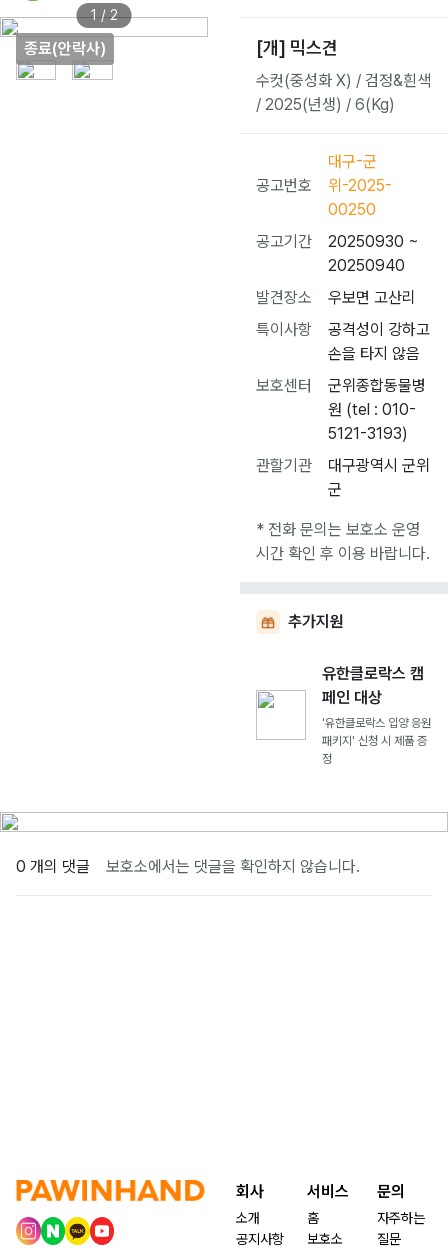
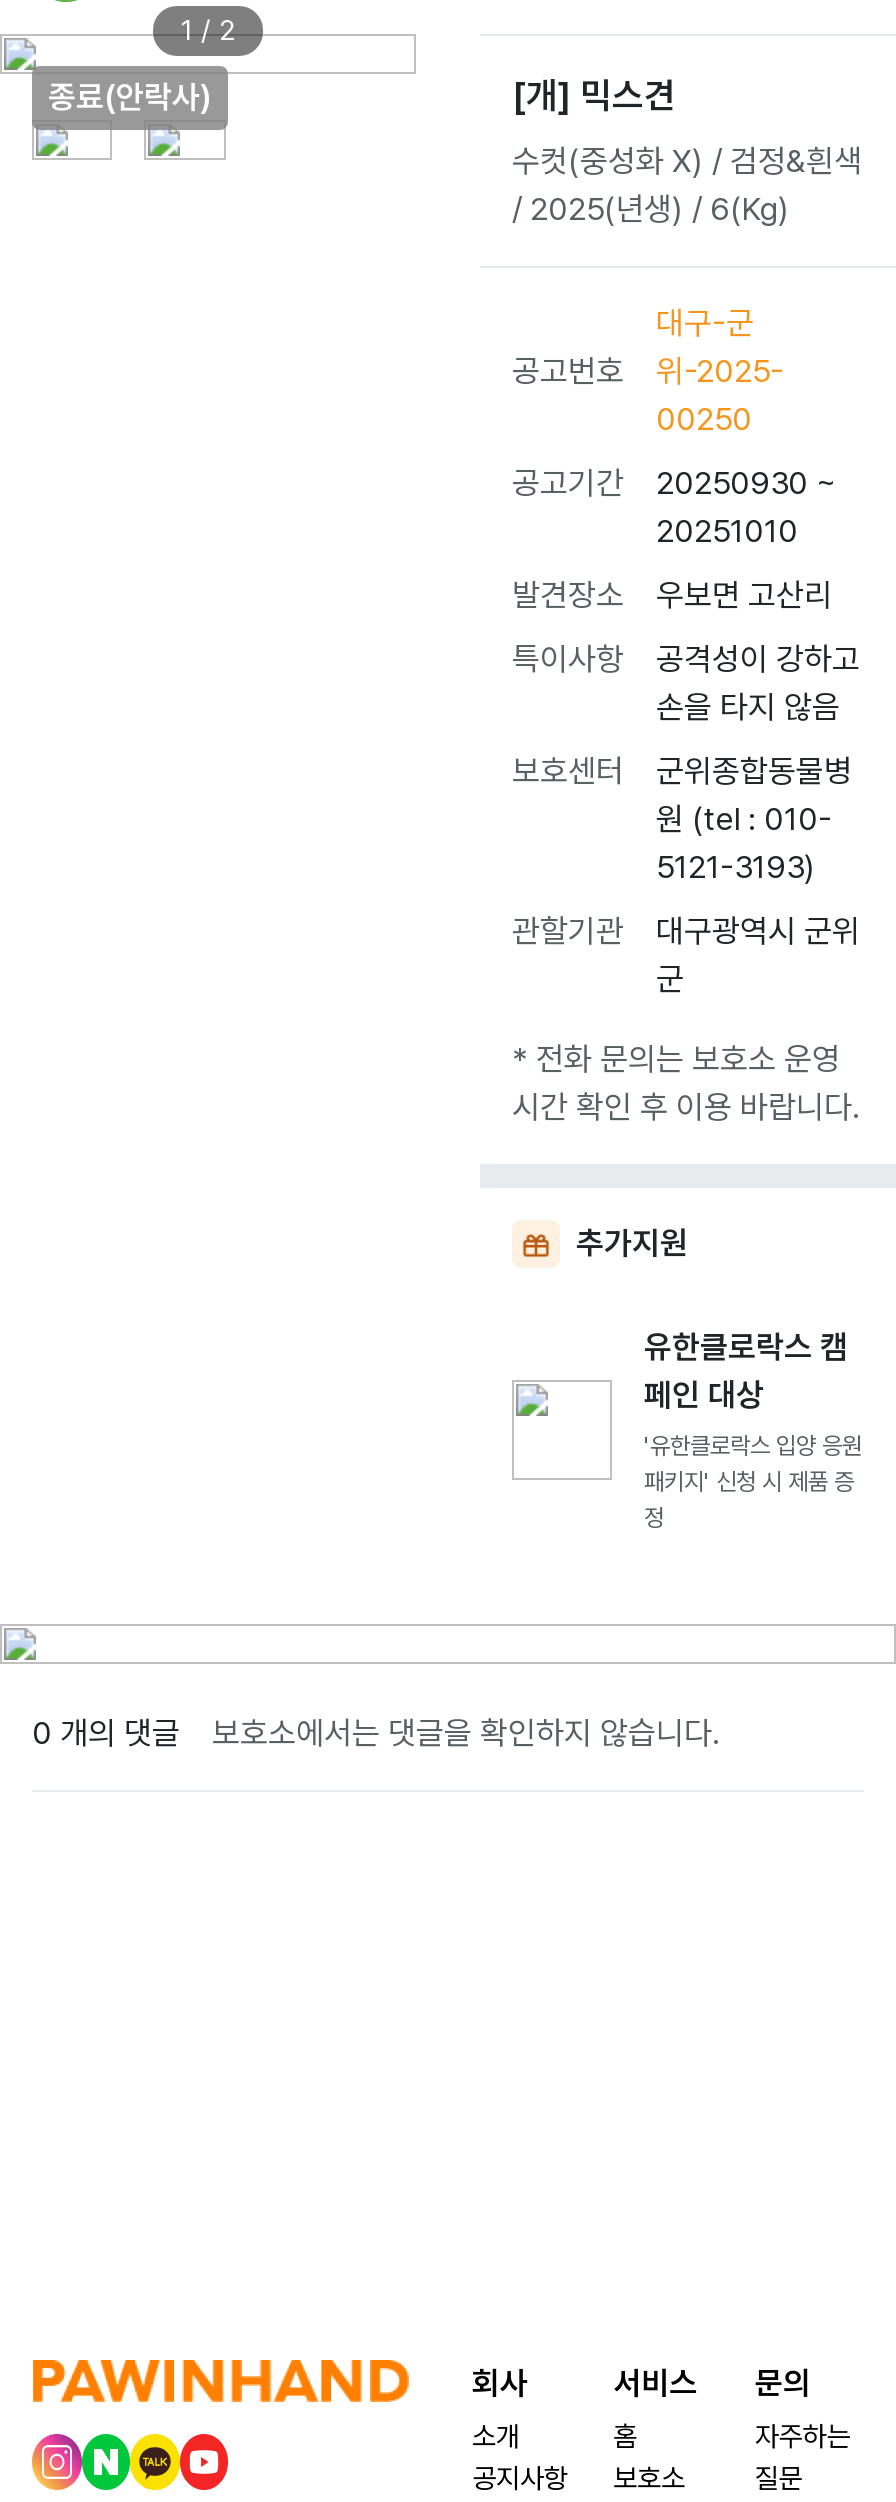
[328,256,405,275] 20250940 -> [656,512,798,550] 20251010

